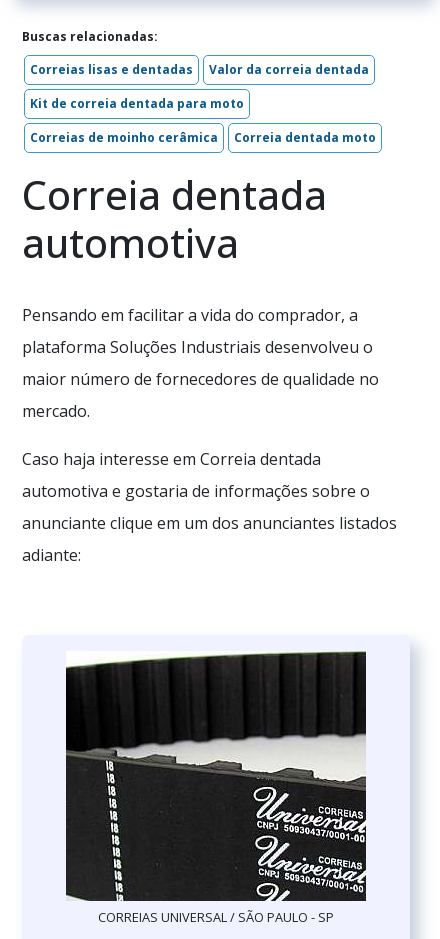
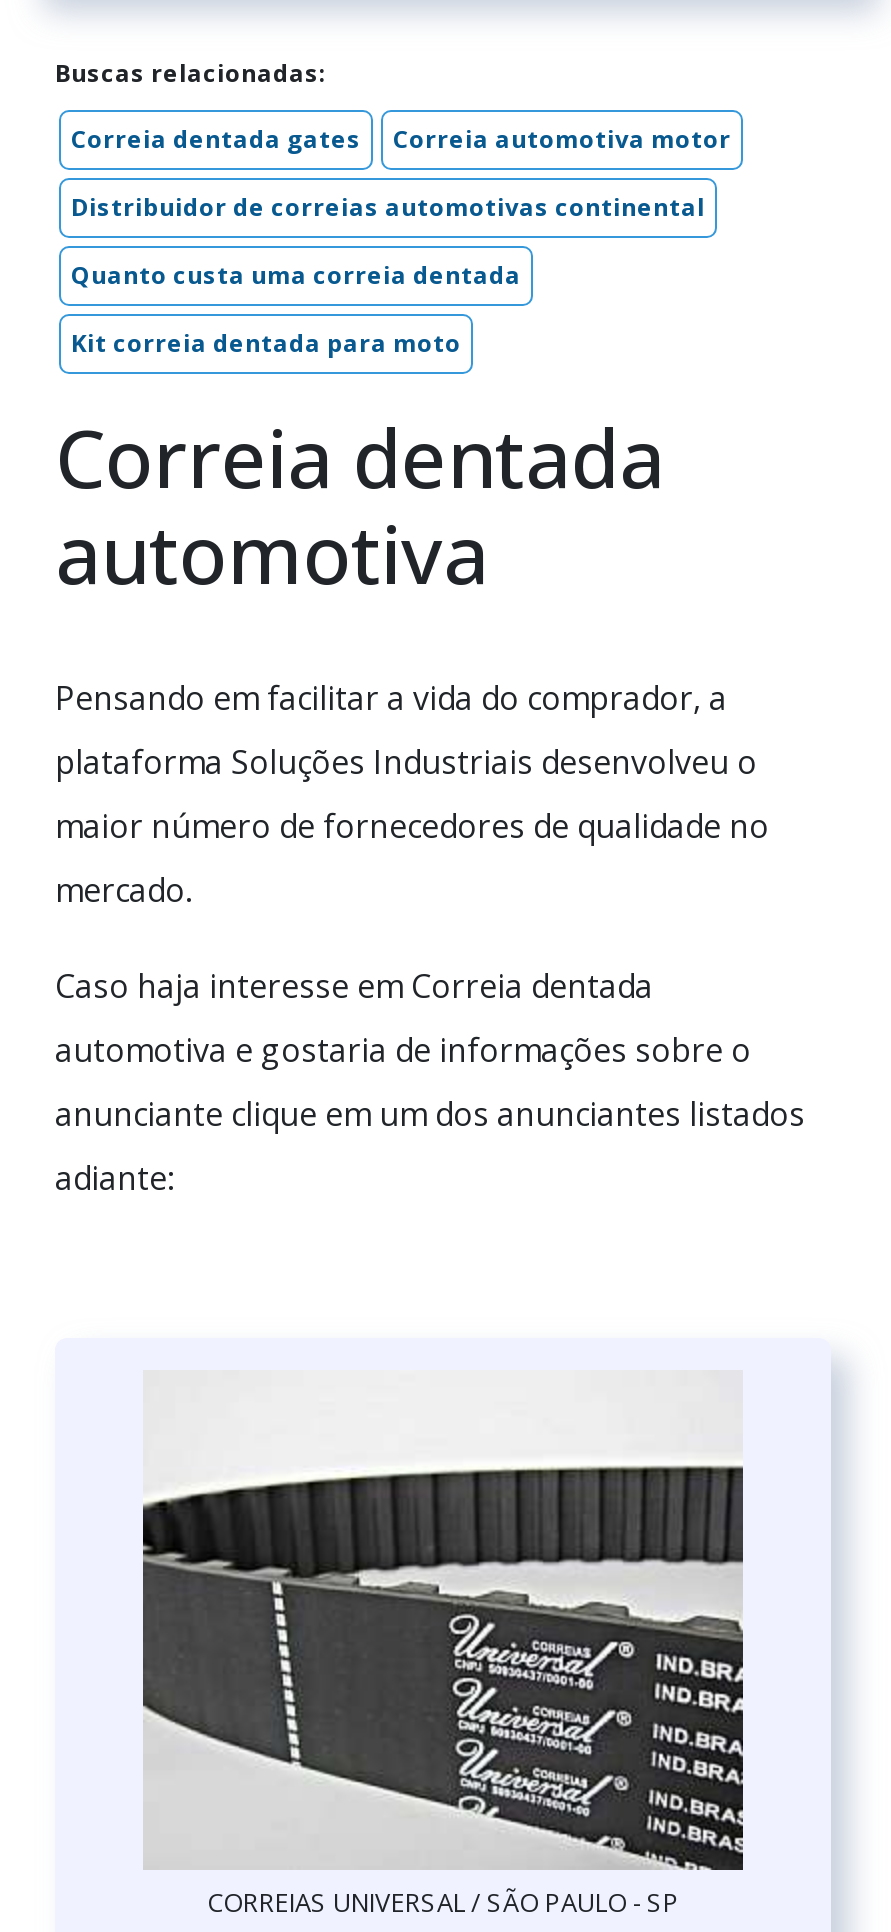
[30,61,376,146] Correias lisas e dentadas | Valor da correia dentada | Kit de correia dentada para moto | Correias de moinho cerâmica | Correia dentada moto -> [71,122,731,360] Correia dentada gates | Correia automotiva motor | Distribuidor de correias automotivas continental | Quanto custa uma correia dentada | Kit correia dentada para moto
[65,651,367,902] [image] -> [141,1372,745,1870] [image]

